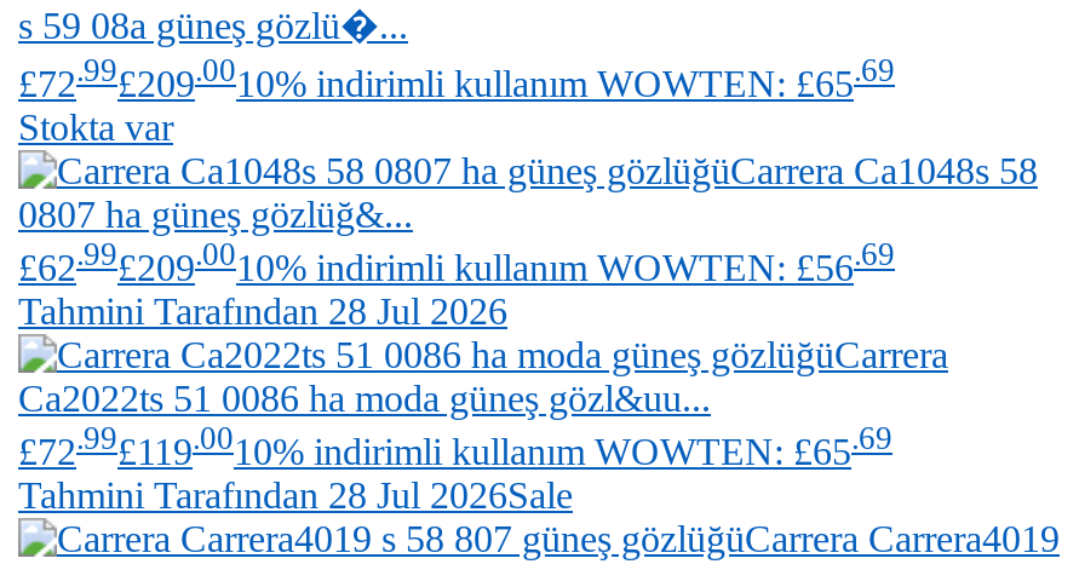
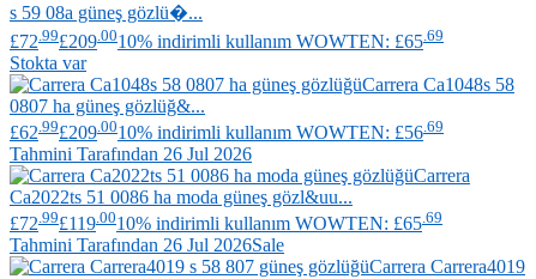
[18,291,507,332] Tahmini Tarafından 28 Jul 2026 -> [10,144,252,164] Tahmini Tarafından 26 Jul 2026
[18,475,573,517] Tahmini Tarafından 28 Jul 2026Sale -> [10,235,284,256] Tahmini Tarafından 26 Jul 2026Sale

